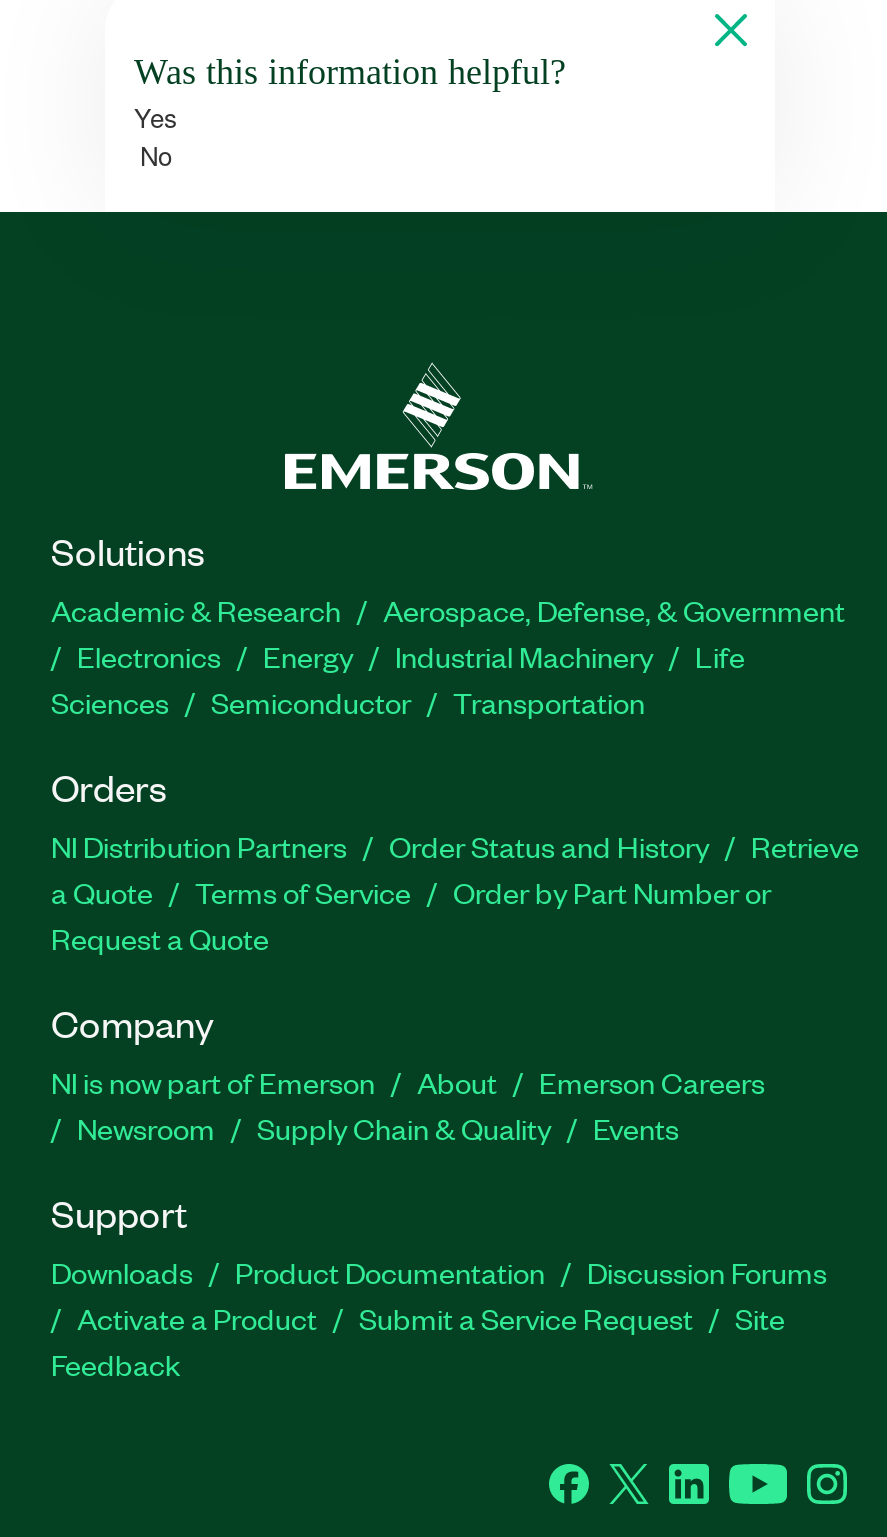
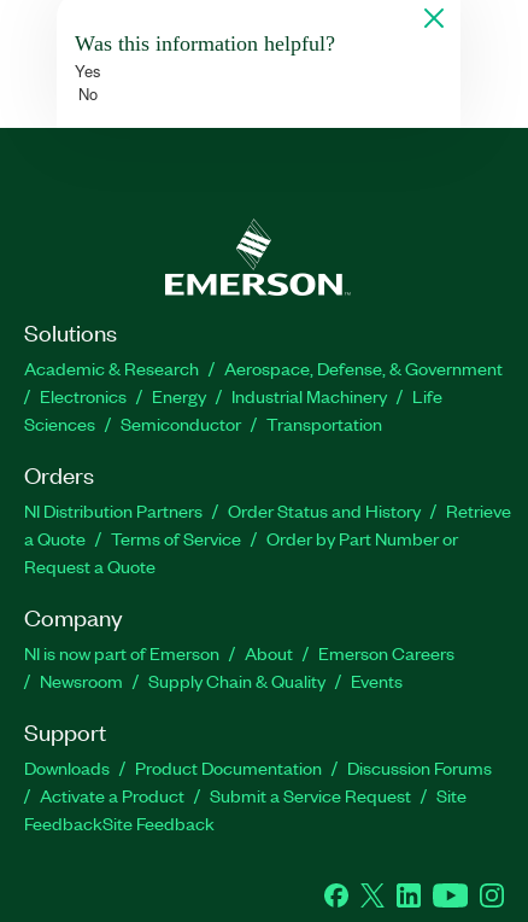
[51,1344,181,1384] Feedback -> [24,811,215,835] FeedbackSite Feedback

